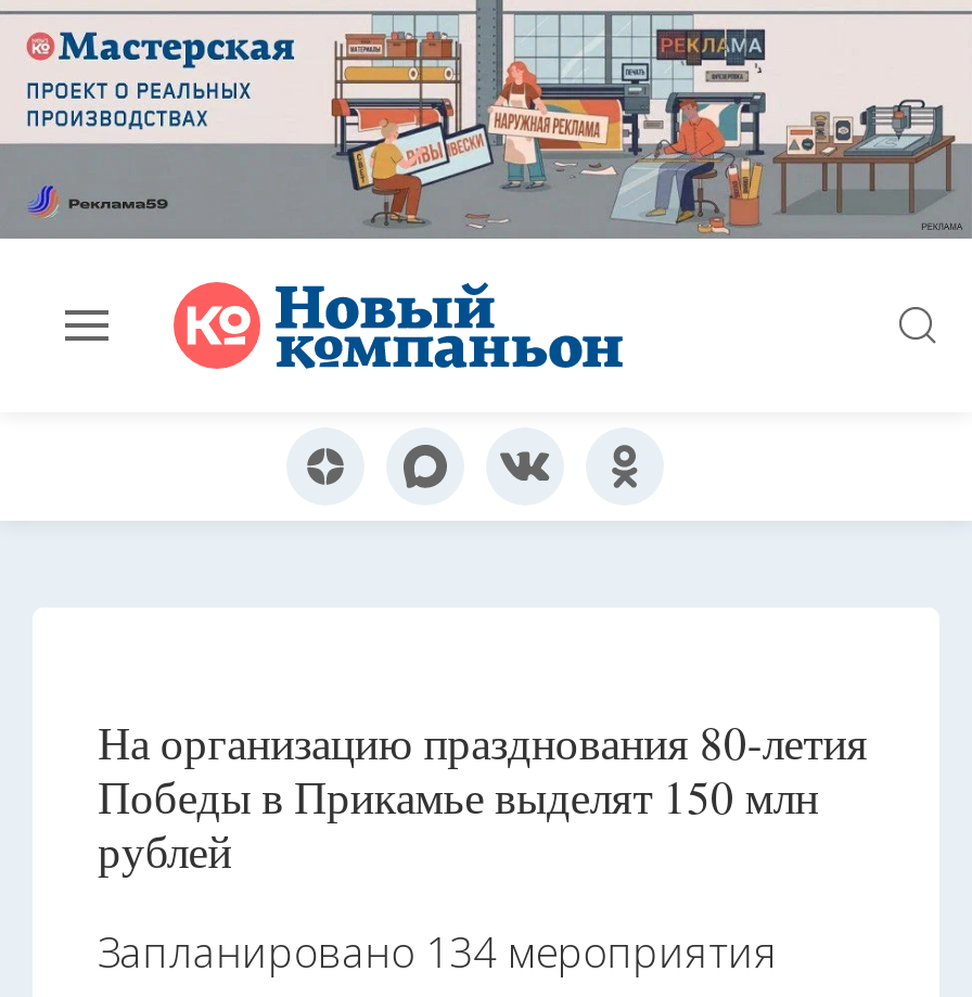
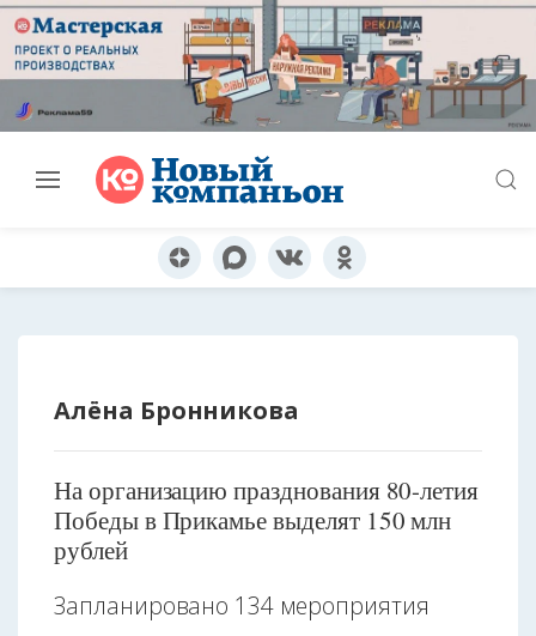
none -> [54,394,299,427] Алёна Бронникова

